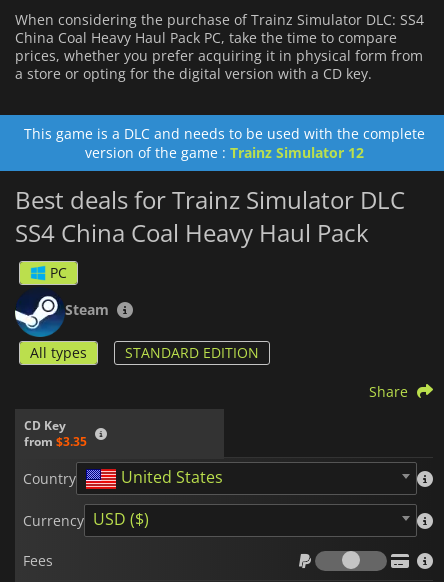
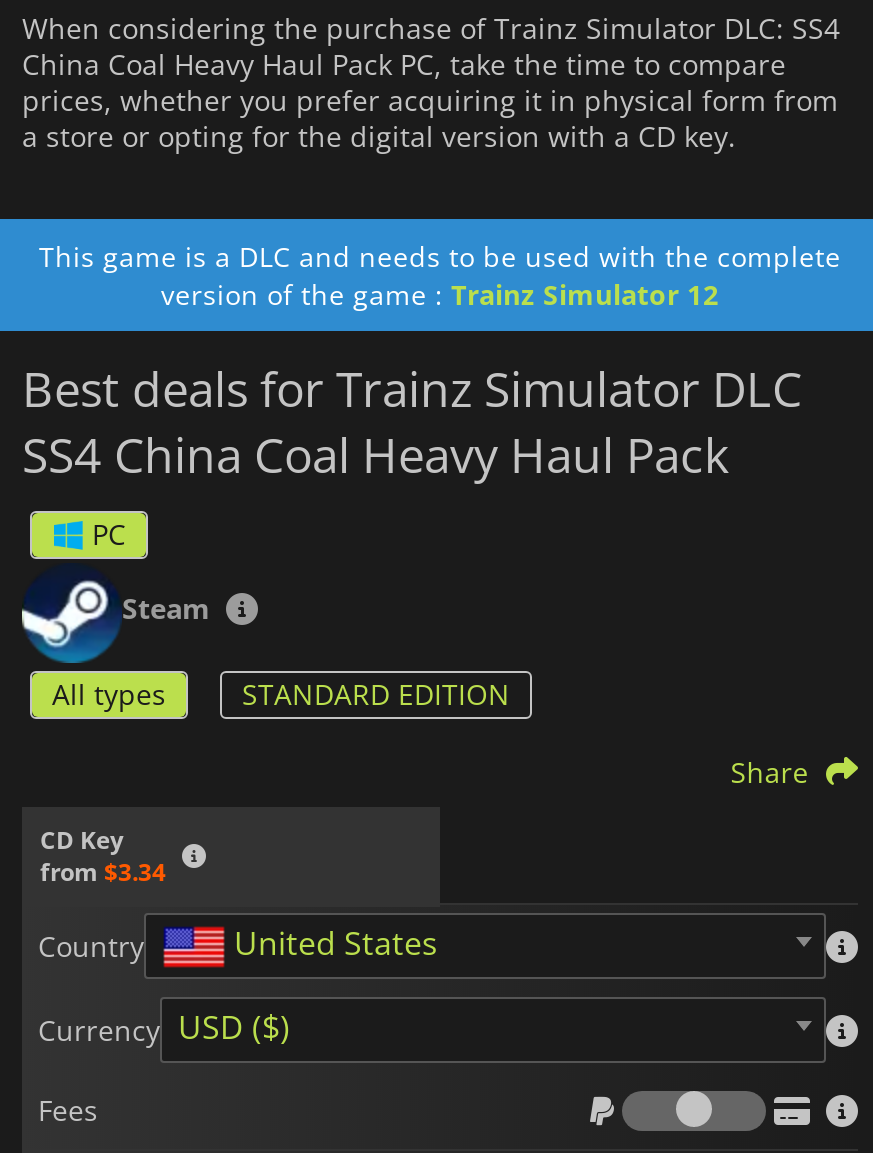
[24,433,87,450] from $3.35 -> [40,854,166,888] from $3.34

